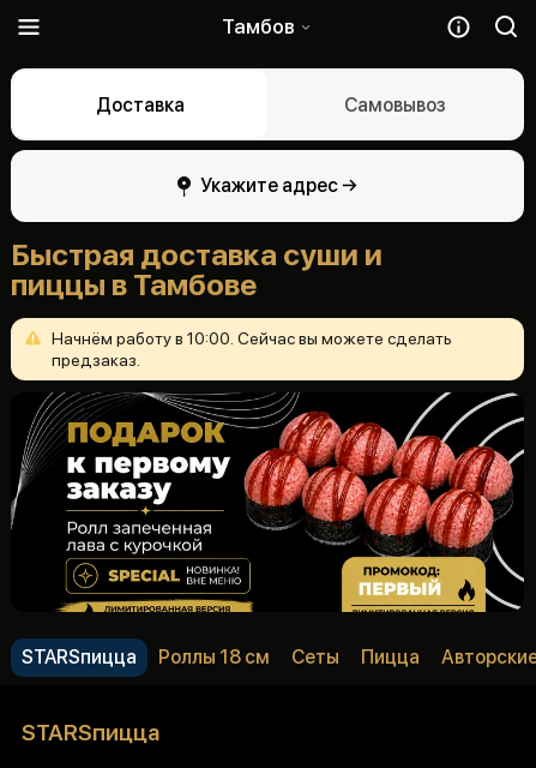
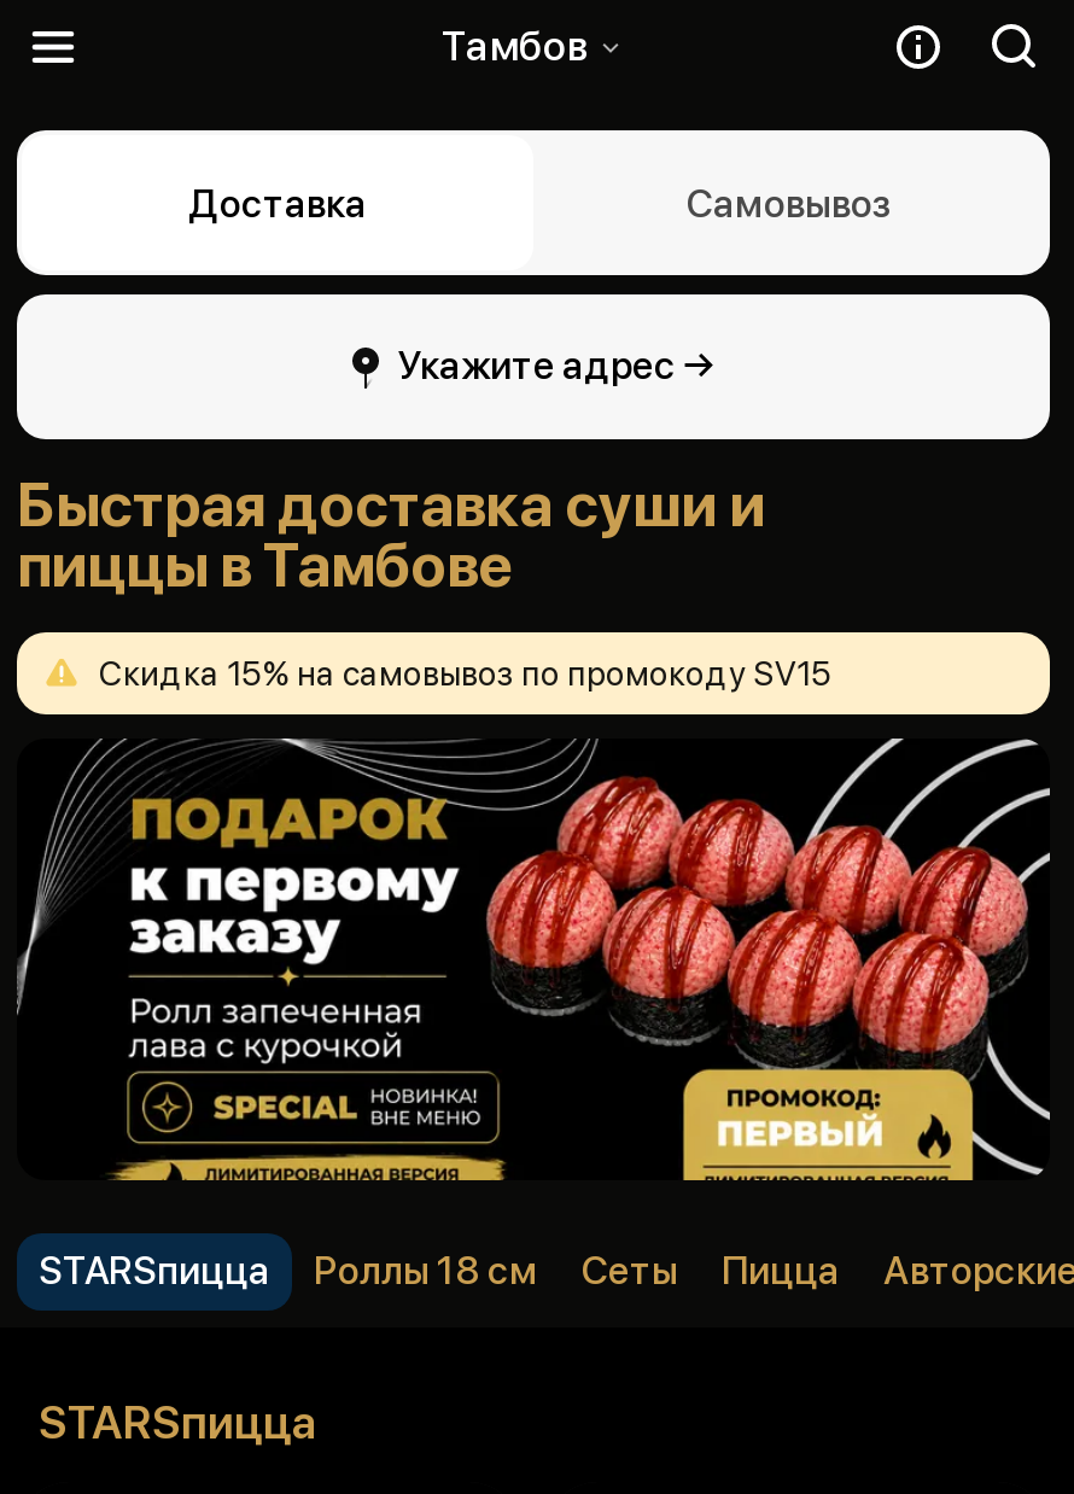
[52,329,452,370] Начнём работу в 10:00. Сейчас вы можете сделать | предзаказ. -> [99,654,833,693] Скидка 15% на самовывоз по промокоду SV15

